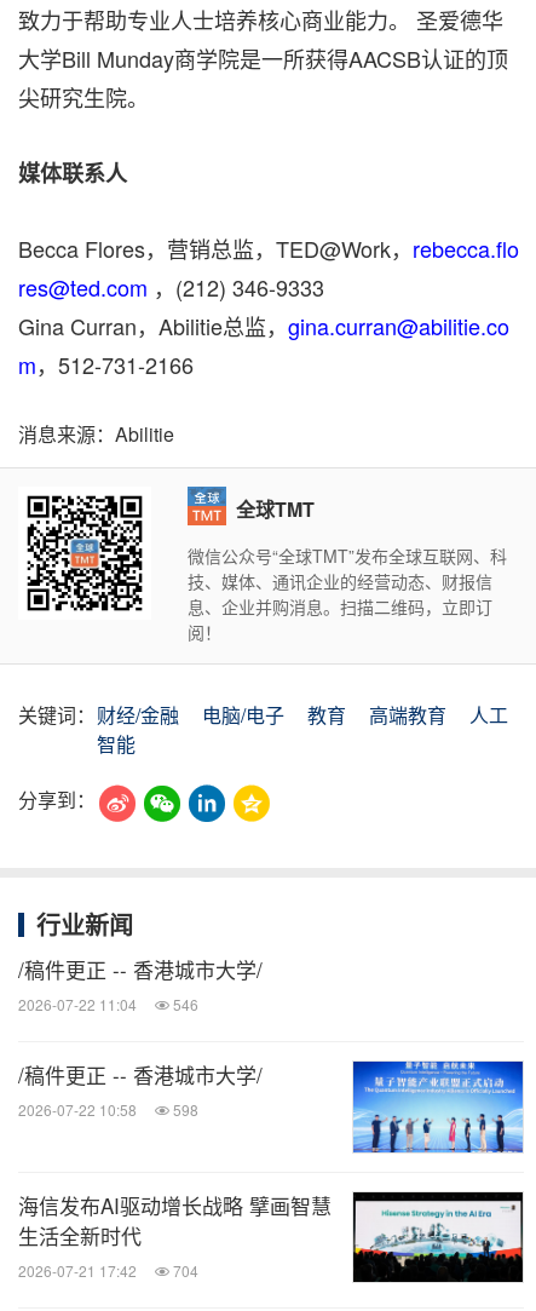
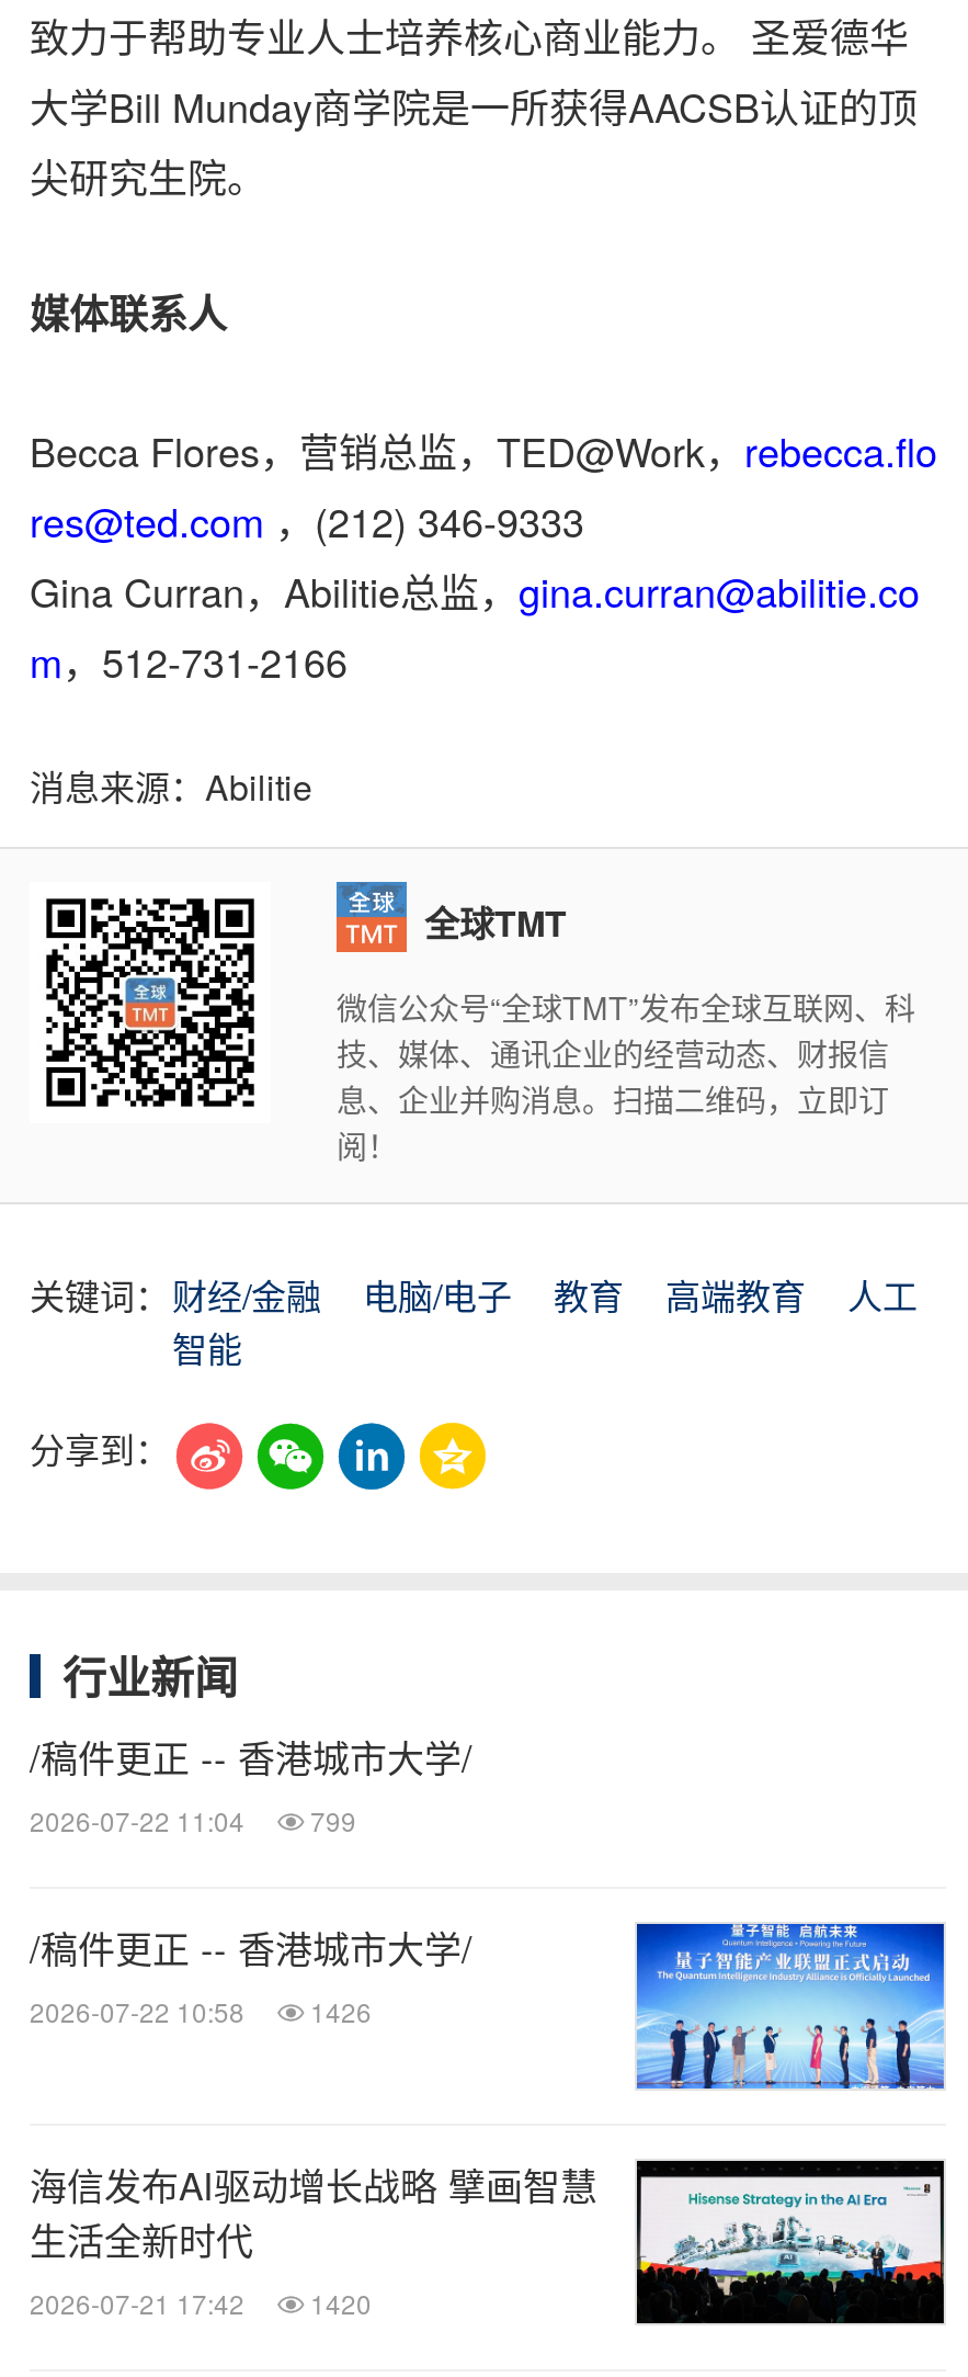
[18,994,198,1014] 2026-07-22 11:04 546 -> [30,1801,356,1838] 2026-07-22 11:04 799
[18,1099,198,1120] 2026-07-22 10:58 598 -> [30,1992,372,2029] 2026-07-22 10:58 1426
[18,1260,198,1280] 2026-07-21 17:42 704 -> [30,2283,372,2320] 2026-07-21 17:42 1420

